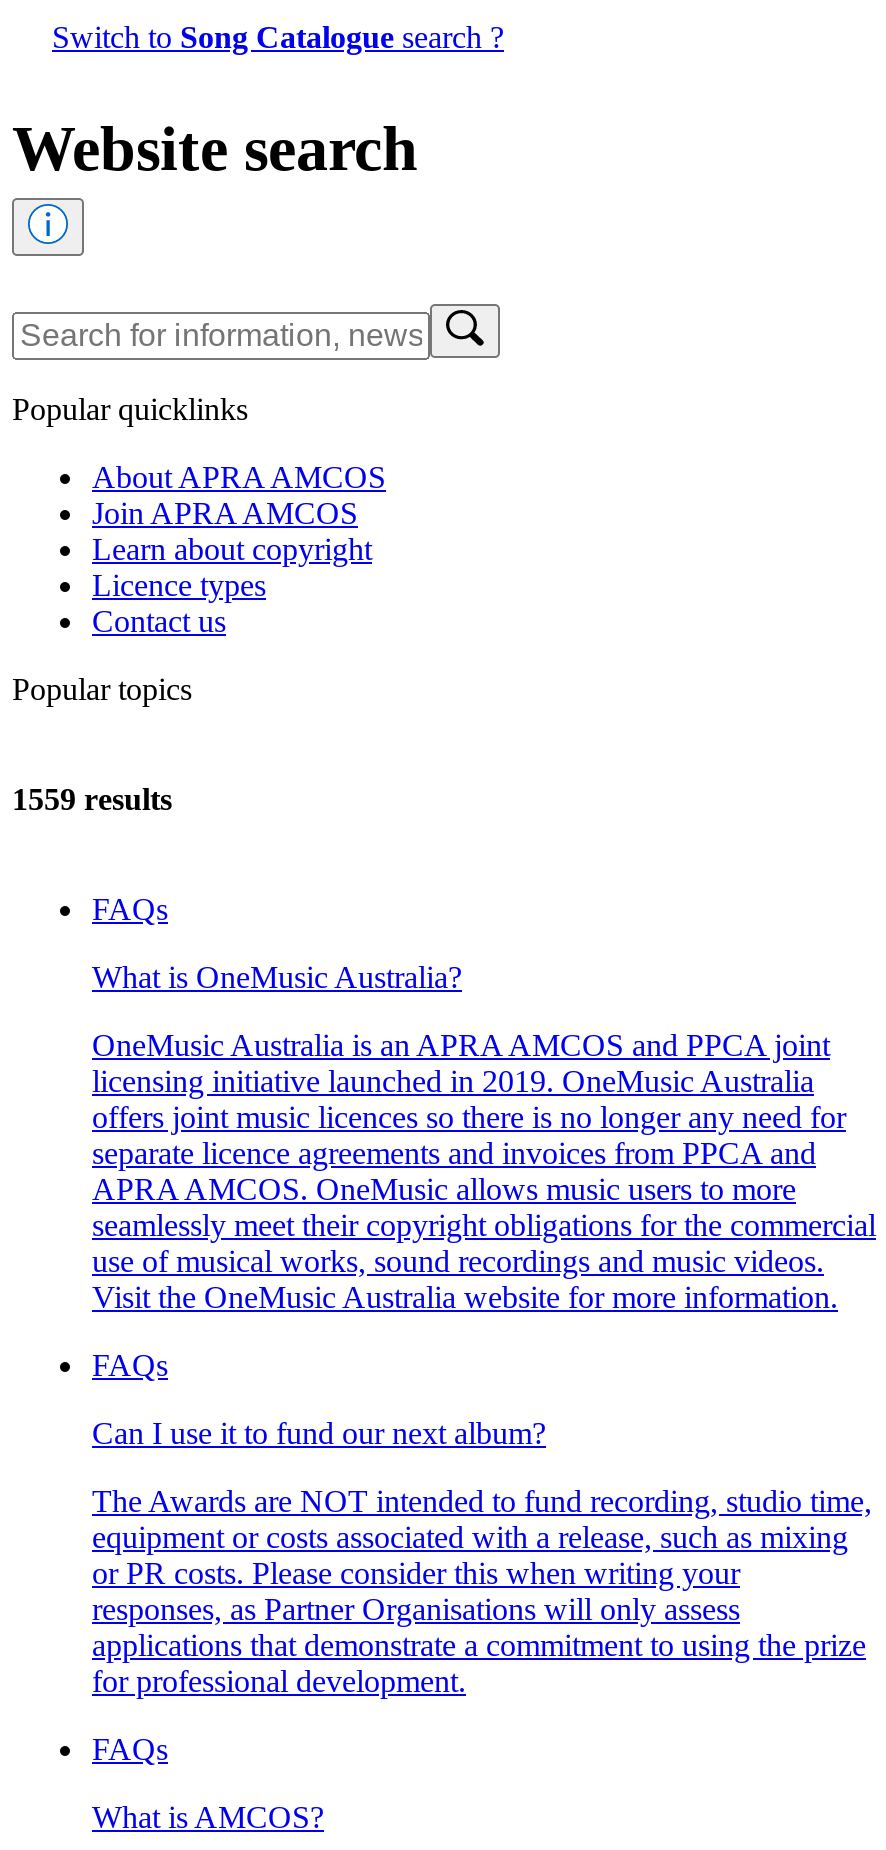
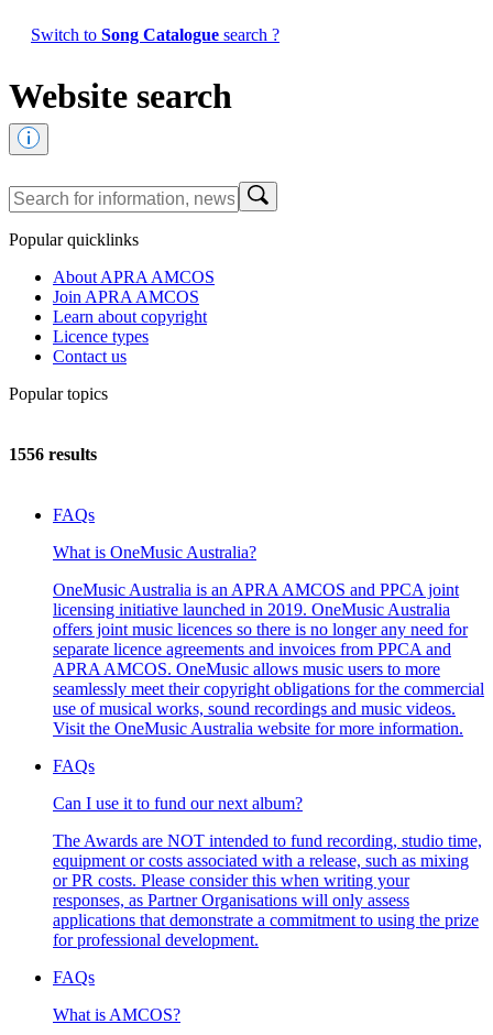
[12,782,172,816] 1559 results -> [9,445,97,464] 1556 results

